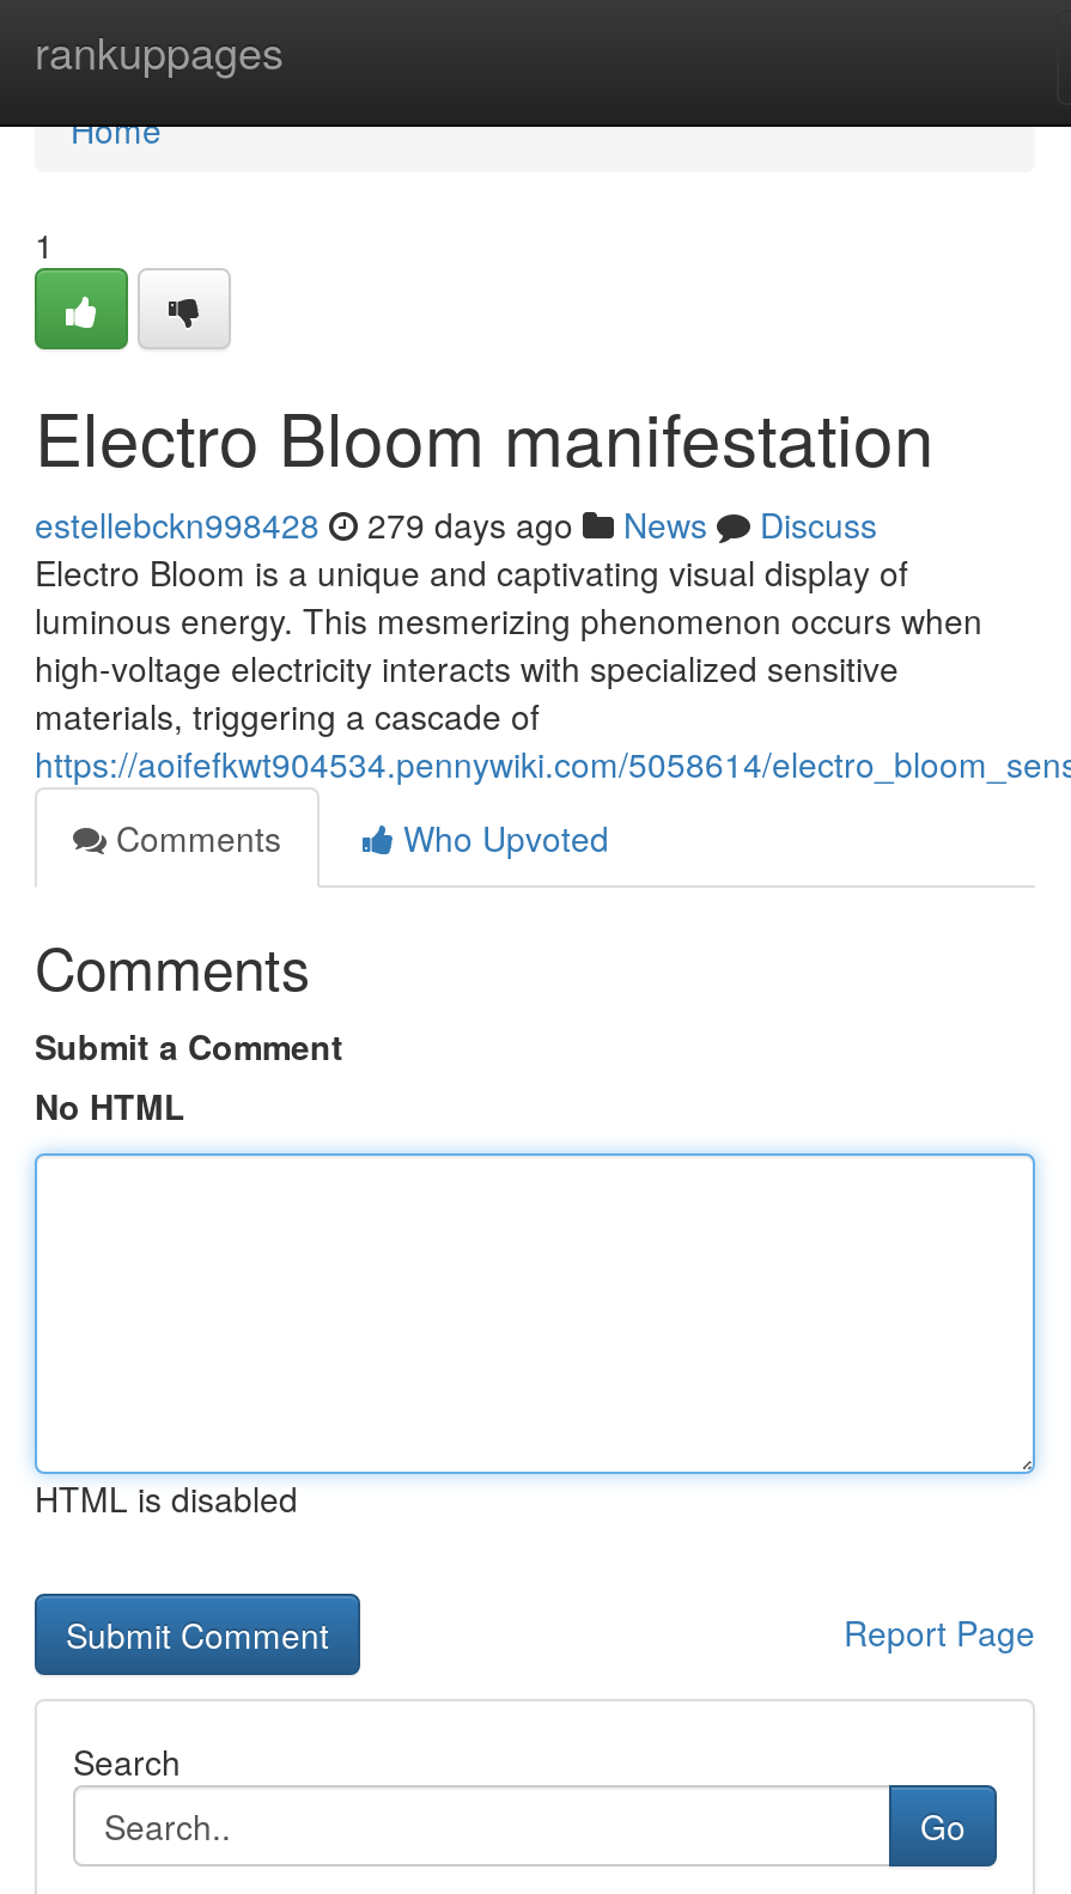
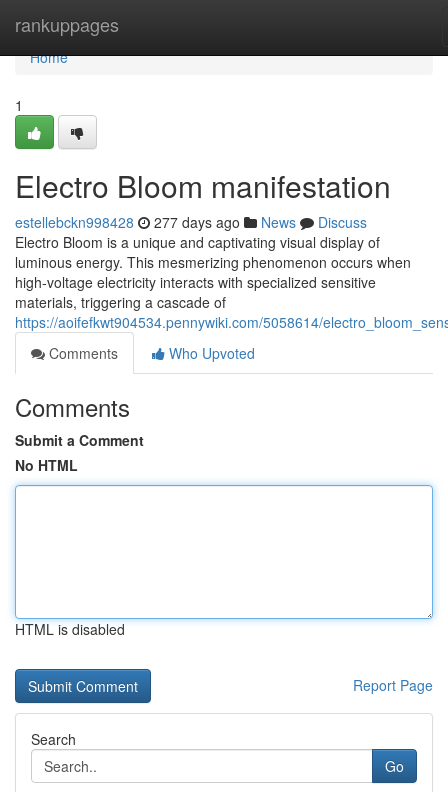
[35,500,877,548] estellebckn998428 279 days ago News Discuss -> [15,212,367,232] estellebckn998428 277 days ago News Discuss

